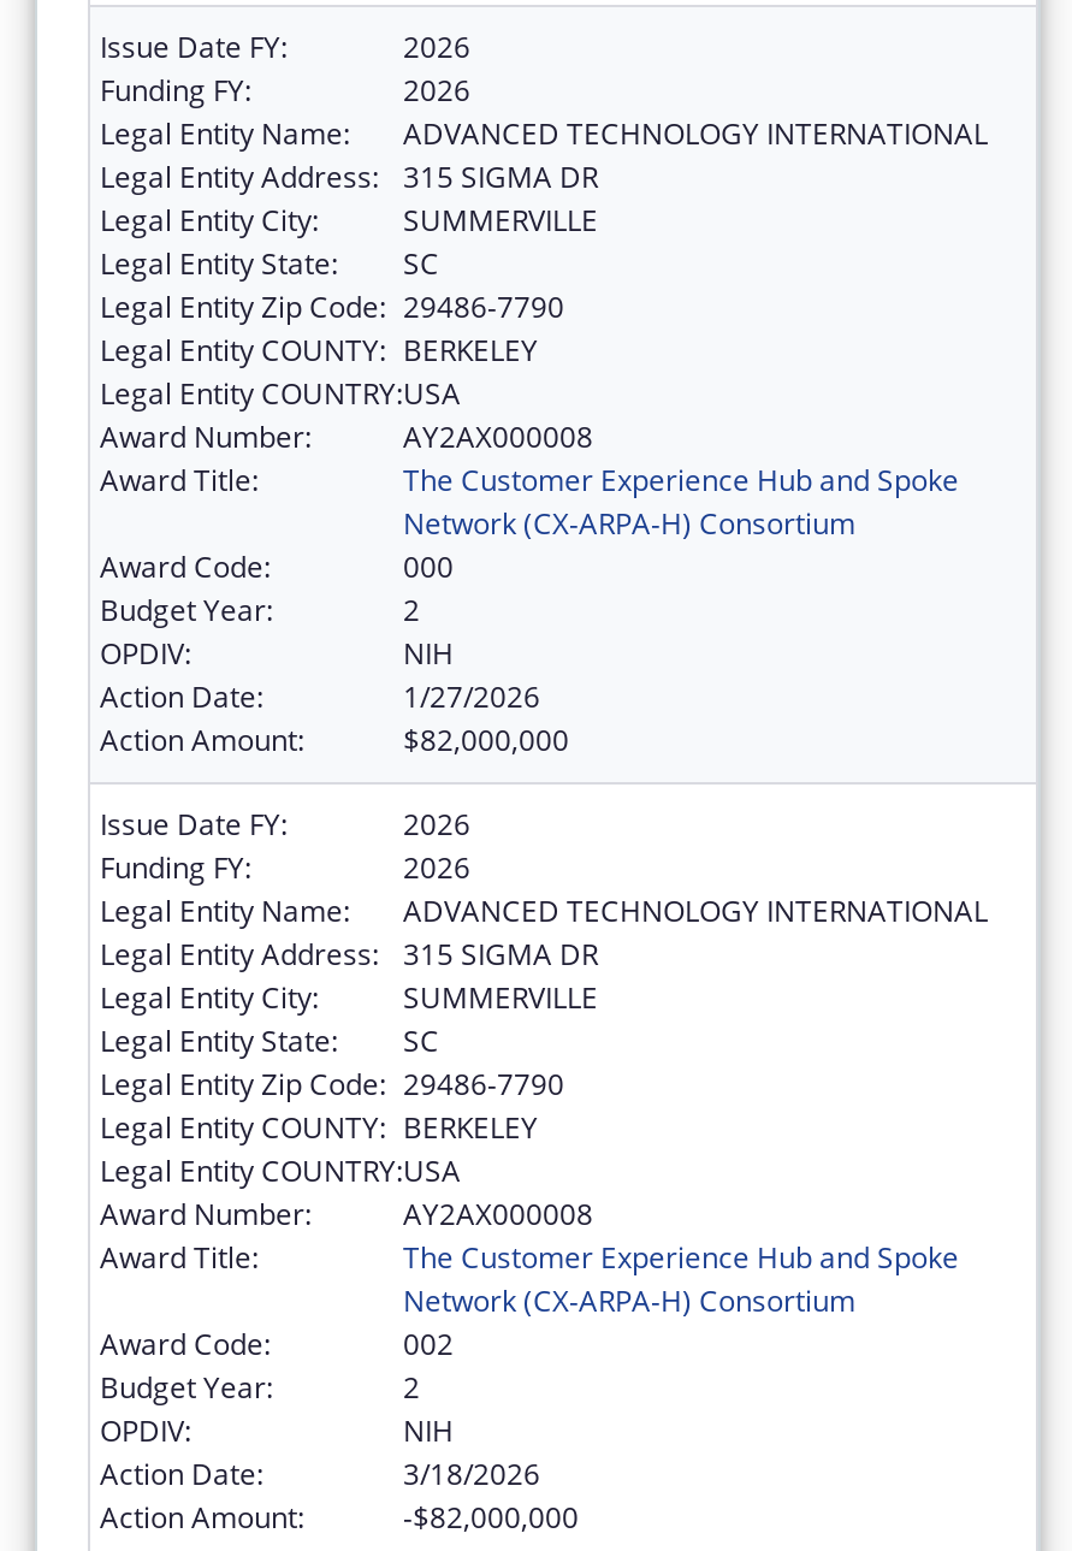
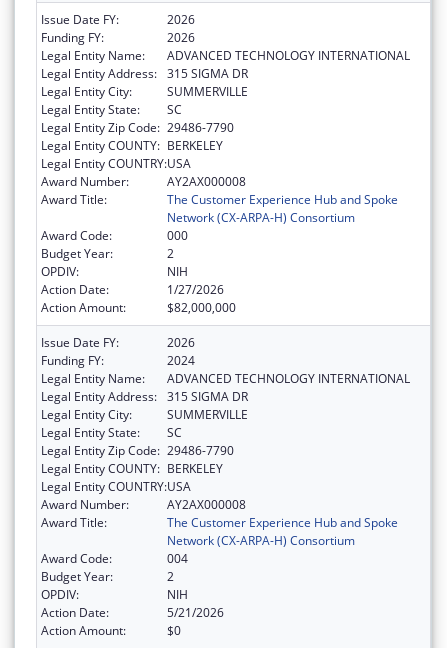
[403,846,470,887] 2026 -> [167,351,195,368] 2024
[403,1322,454,1363] 002 -> [167,549,188,566] 004
[403,1452,540,1493] 3/18/2026 -> [167,603,224,620] 5/21/2026
[403,1496,579,1537] -$82,000,000 -> [167,621,181,638] $0

